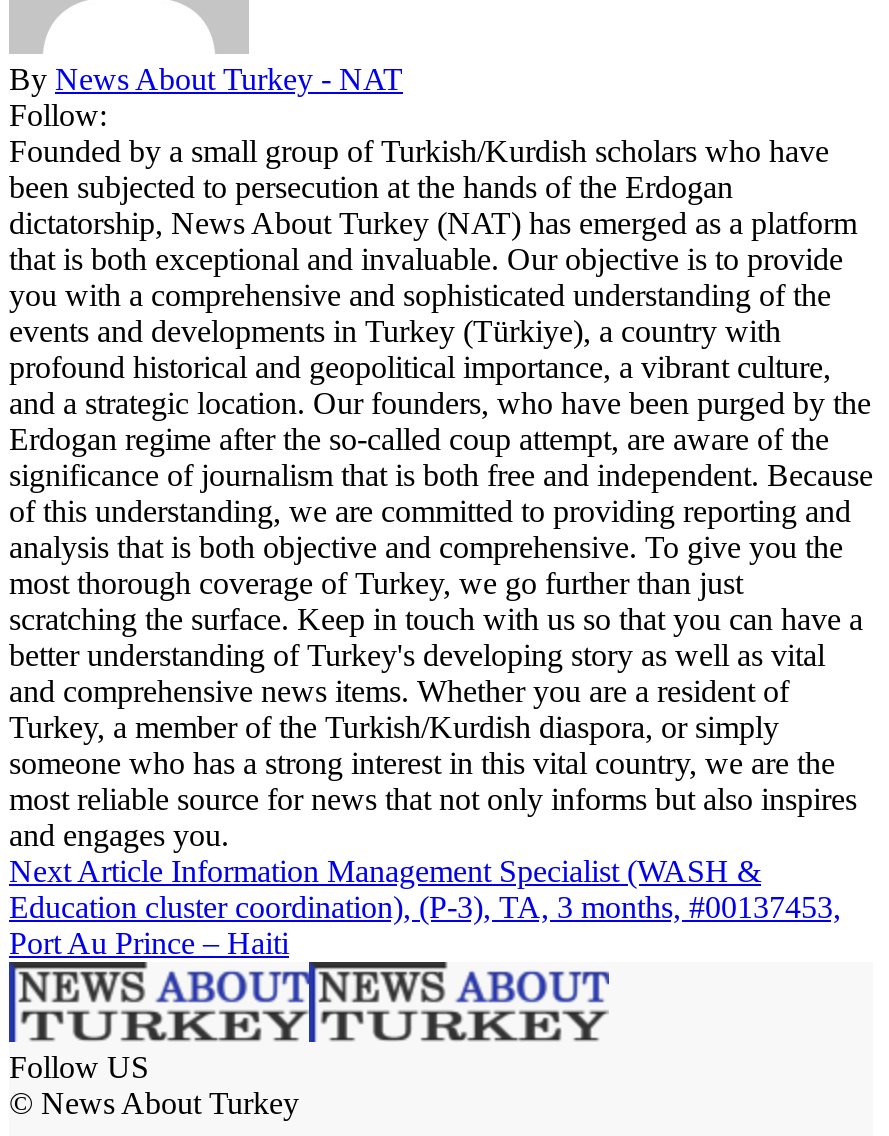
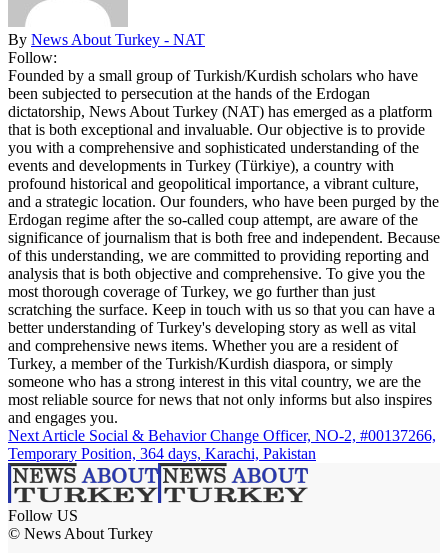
[9,854,841,960] Next Article Information Management Specialist (WASH & | Education cluster coordination), (P-3), TA, 3 months, #00137453, | Port Au Prince – Haiti -> [8,427,436,462] Next Article Social & Behavior Change Officer, NO-2, #00137266, | Temporary Position, 364 days, Karachi, Pakistan

